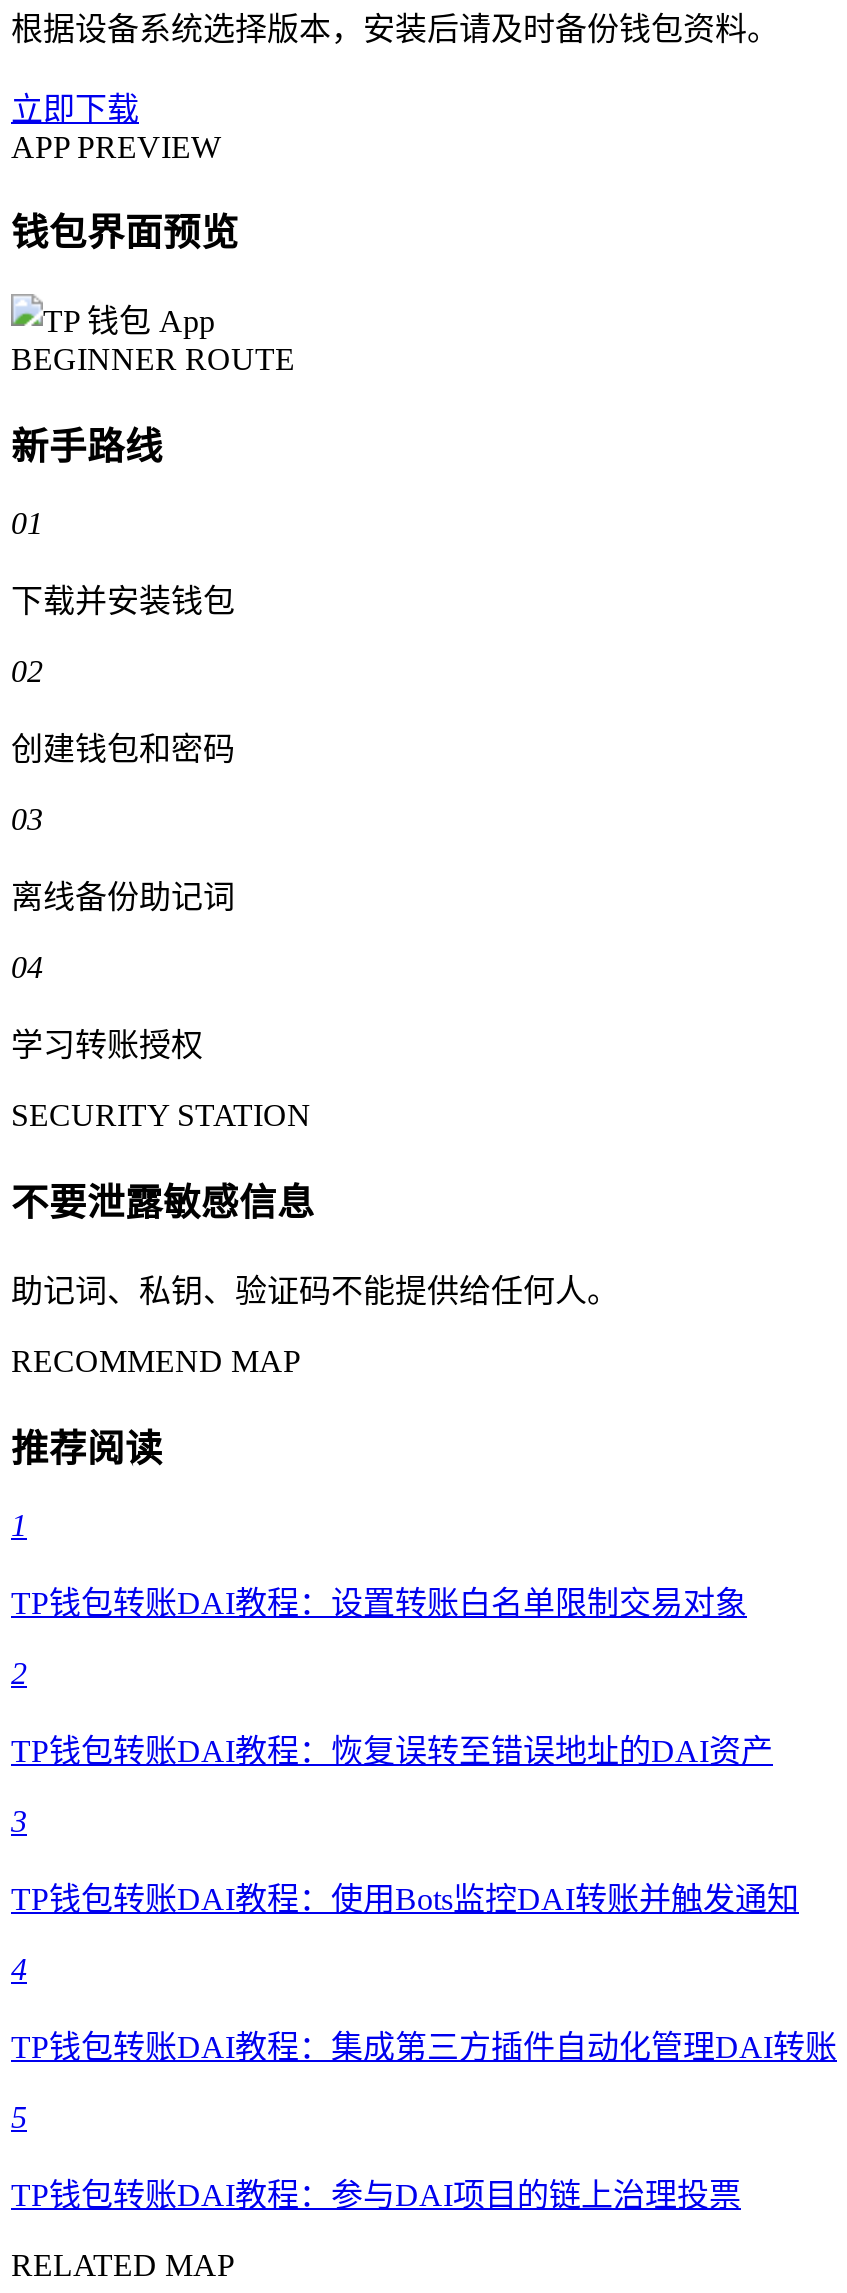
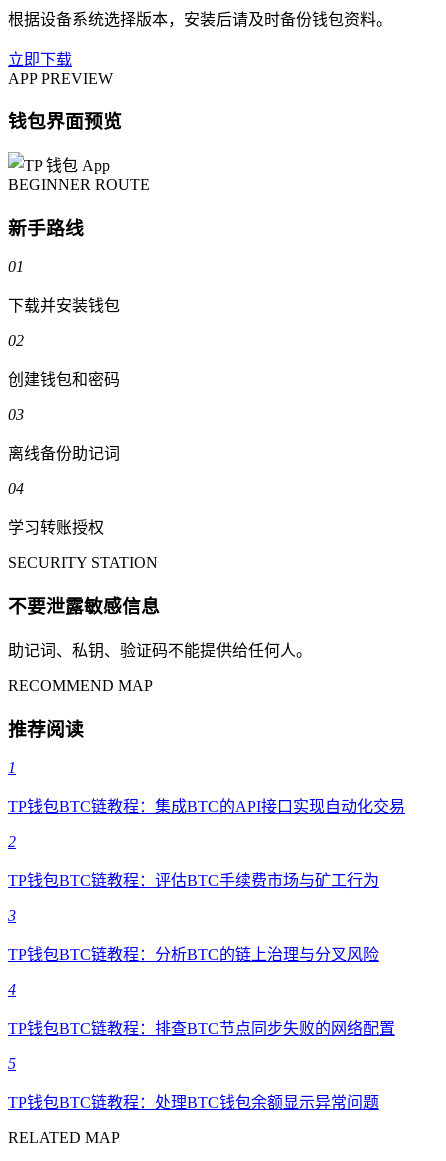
[11,1587,747,1621] TP钱包转账DAI教程：设置转账白名单限制交易对象 -> [8,798,405,815] TP钱包BTC链教程：集成BTC的API接口实现自动化交易
[11,1735,773,1769] TP钱包转账DAI教程：恢复误转至错误地址的DAI资产 -> [8,872,379,889] TP钱包BTC链教程：评估BTC手续费市场与矿工行为
[11,1883,799,1917] TP钱包转账DAI教程：使用Bots监控DAI转账并触发通知 -> [8,946,379,963] TP钱包BTC链教程：分析BTC的链上治理与分叉风险
[11,2031,837,2065] TP钱包转账DAI教程：集成第三方插件自动化管理DAI转账 -> [8,1020,395,1037] TP钱包BTC链教程：排查BTC节点同步失败的网络配置
[11,2179,741,2213] TP钱包转账DAI教程：参与DAI项目的链上治理投票 -> [8,1094,379,1111] TP钱包BTC链教程：处理BTC钱包余额显示异常问题

